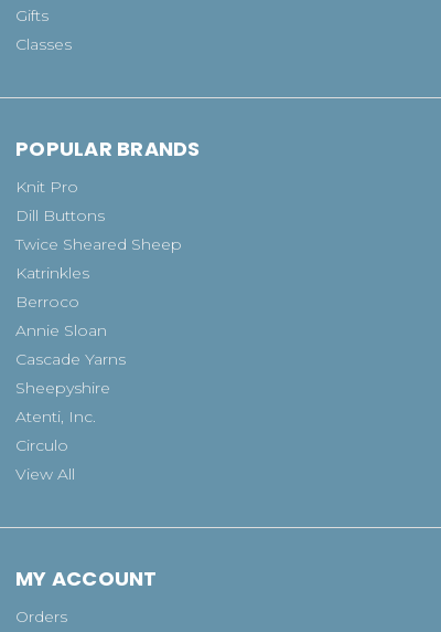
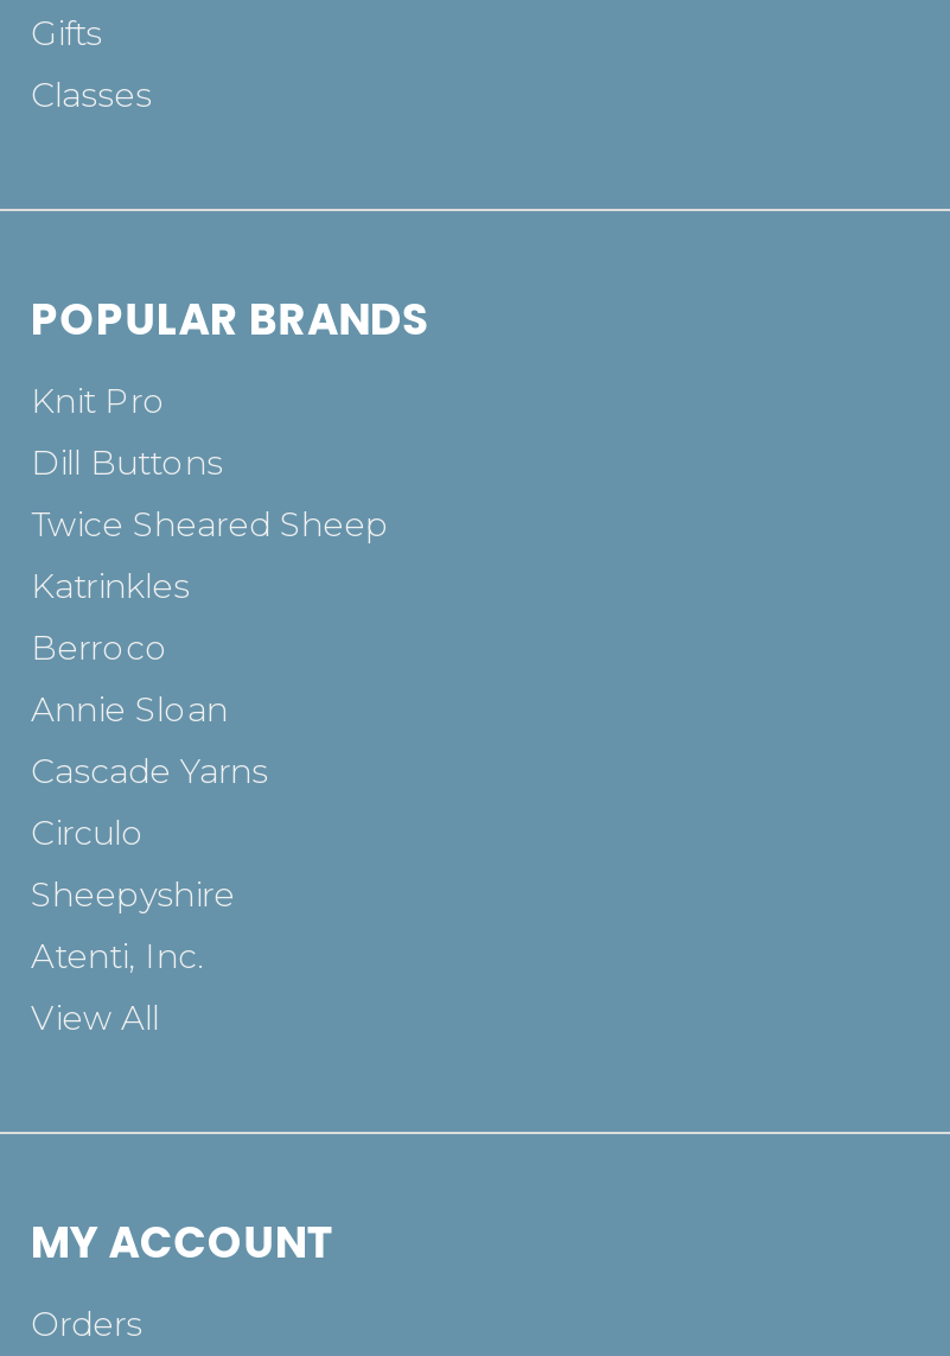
moved [15,378,110,426] -> [31,873,235,977]: Sheepyshire | Atenti, Inc.
moved [15,435,68,455] -> [31,811,145,854]: Circulo

